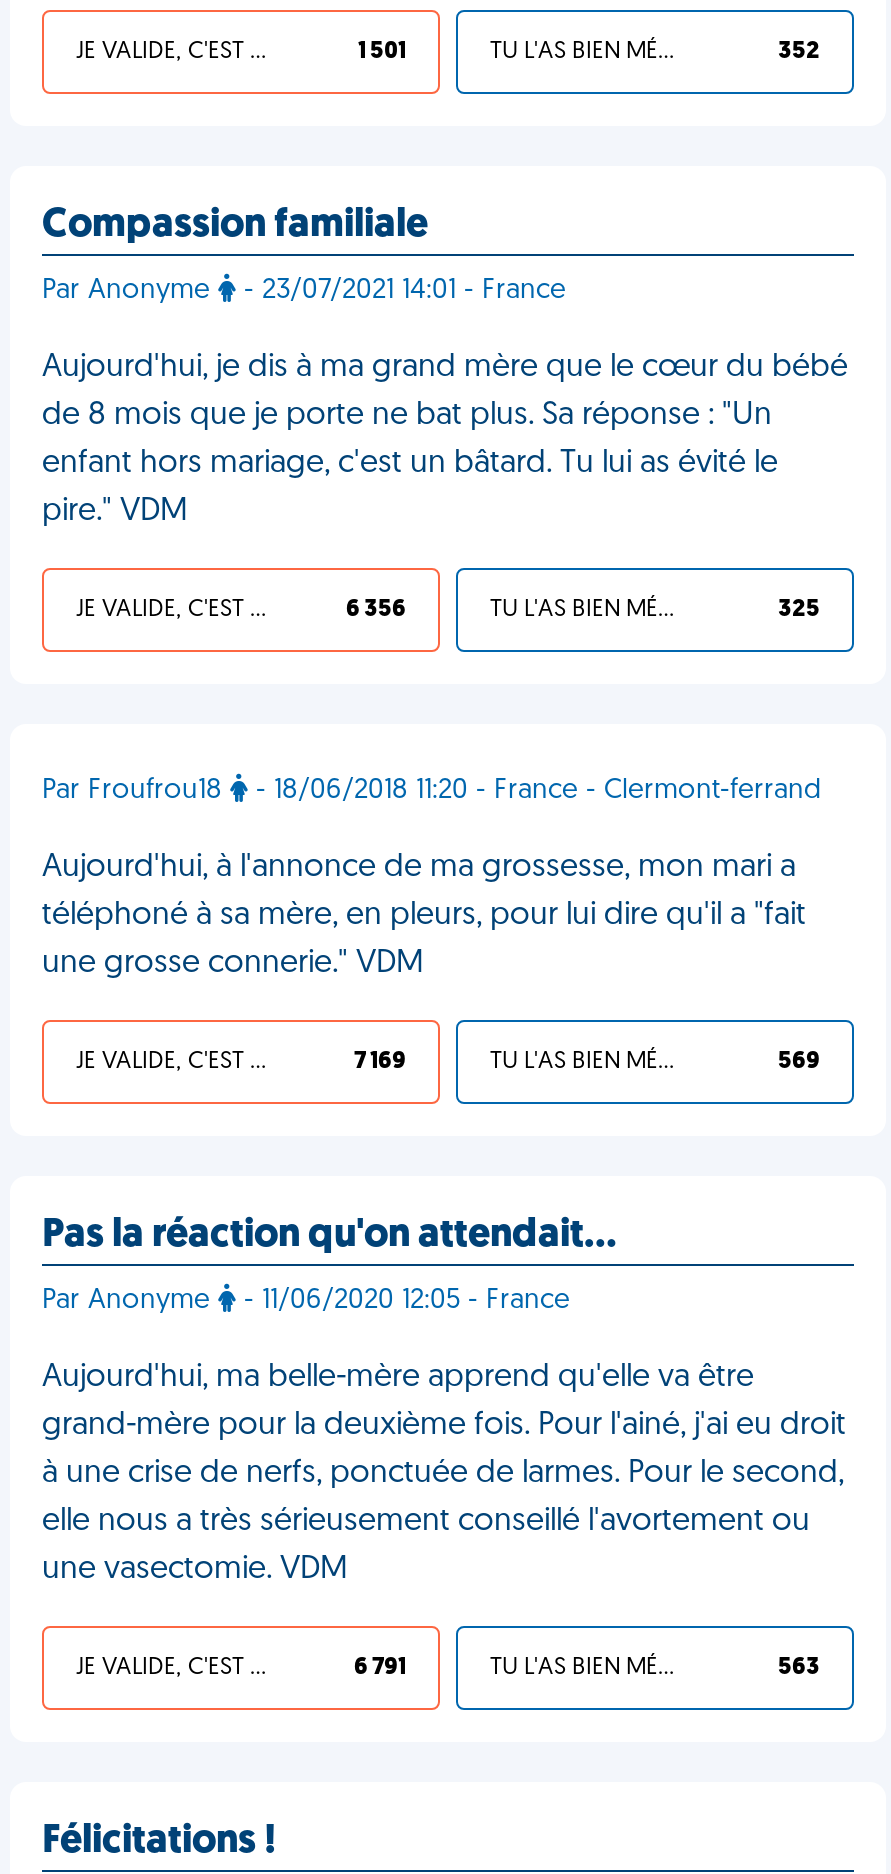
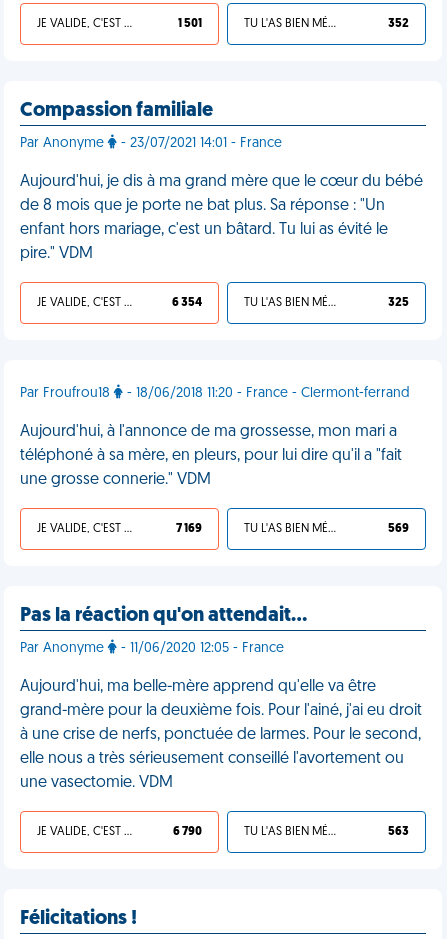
[346,598,406,622] 6 356 -> [172,297,202,309] 6 354
[354,1656,406,1680] 6 791 -> [173,826,202,838] 6 790

